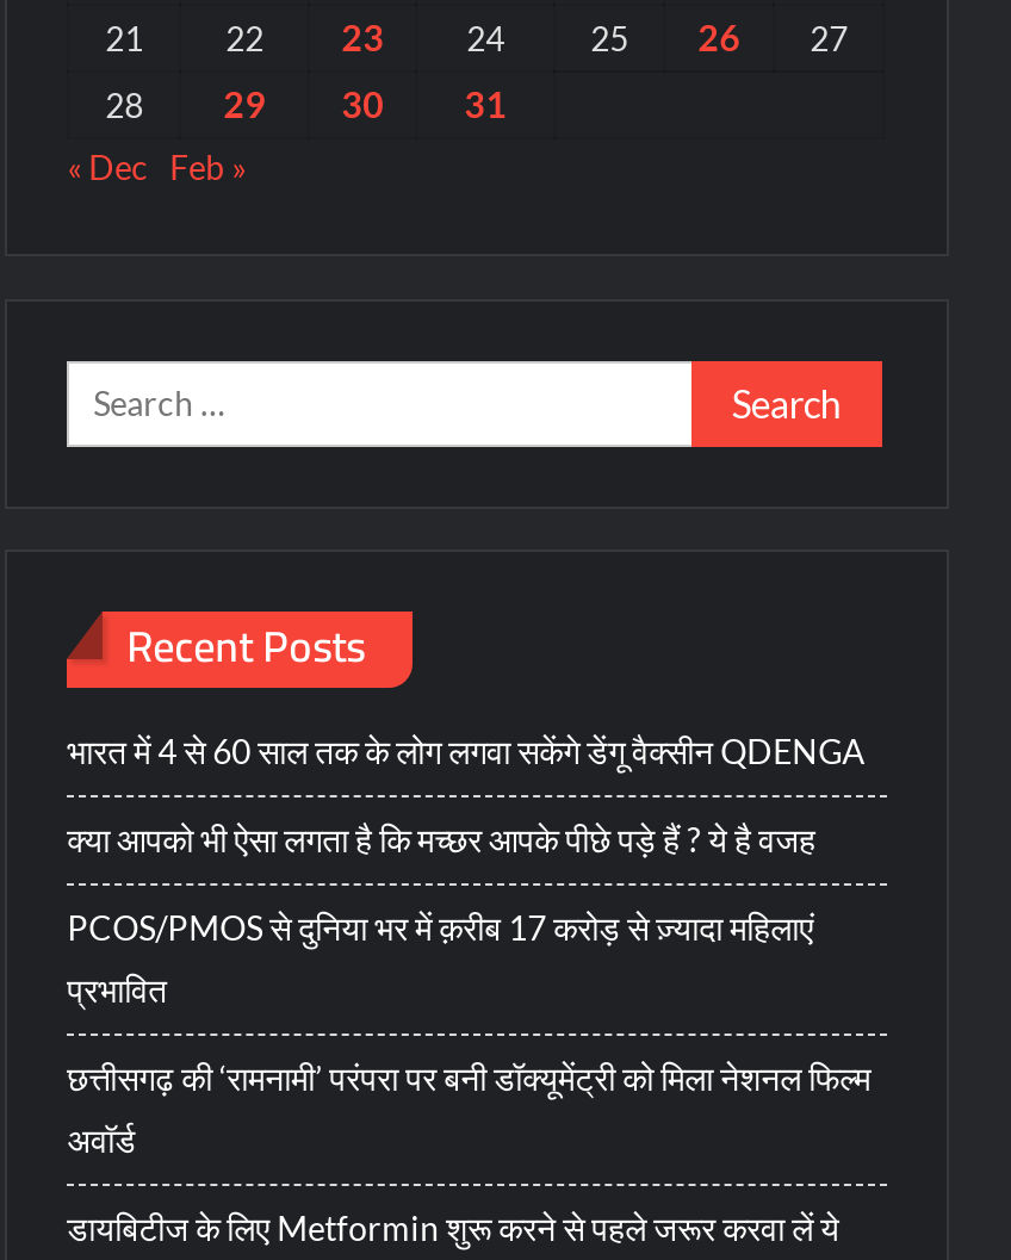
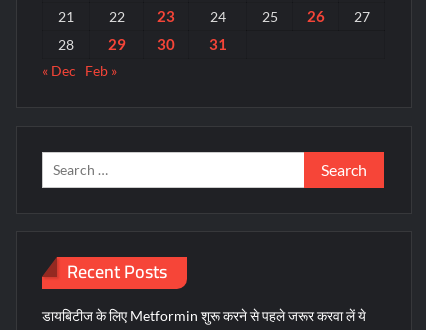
[67,730,871,1159] भारत में 4 से 60 साल तक के लोग लगवा सकेंगे डेंगू वैक्सीन QDENGA | क्या आपको भी ऐसा लगता है कि मच्छर आपके पीछे पड़े हैं ? ये है वजह | PCOS/PMOS से दुनिया भर में क़रीब 17 करोड़ से ज़्यादा महिलाएं | प्रभावित | छत्तीसगढ़ की ‘रामनामी’ परंपरा पर बनी डॉक्यूमेंट्री को मिला नेशनल फिल्म | अवॉर्ड -> none

